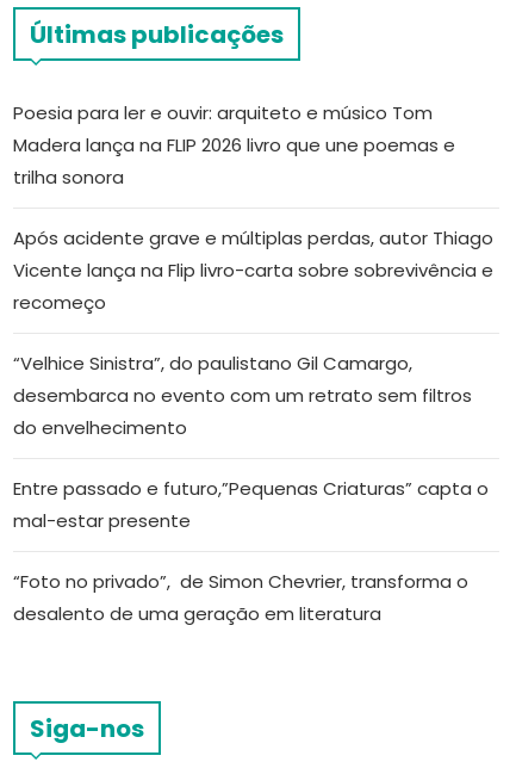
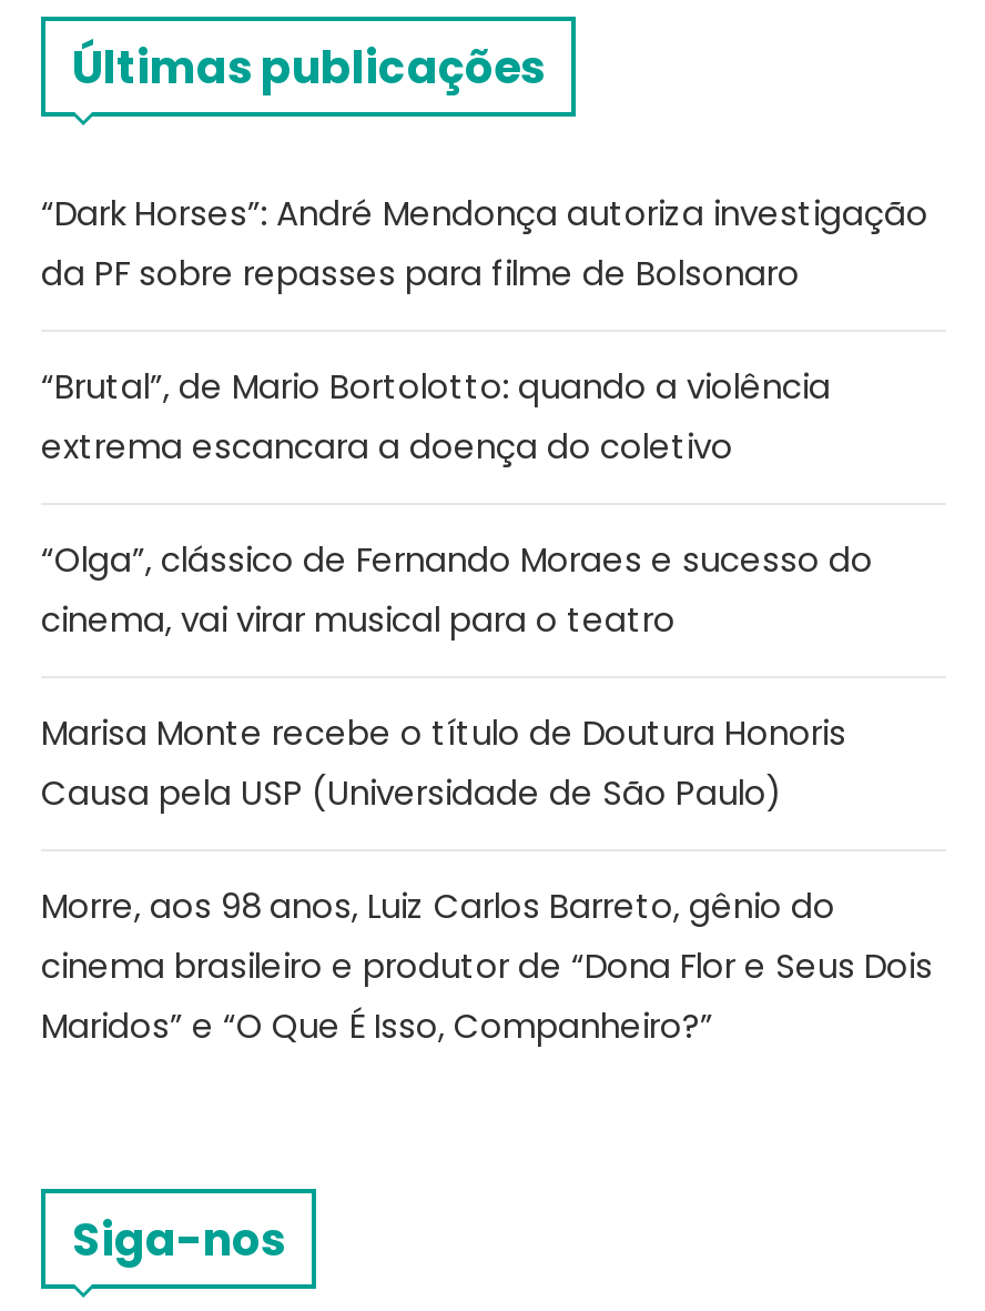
[13,100,455,189] Poesia para ler e ouvir: arquiteto e músico Tom | Madera lança na FLIP 2026 livro que une poemas e | trilha sonora -> [41,189,928,295] “Dark Horses”: André Mendonça autoriza investigação | da PF sobre repasses para filme de Bolsonaro
[13,225,493,314] Após acidente grave e múltiplas perdas, autor Thiago | Vicente lança na Flip livro-carta sobre sobrevivência e | recomeço -> [41,362,831,468] “Brutal”, de Mario Bortolotto: quando a violência | extrema escancara a doença do coletivo
[13,350,472,439] “Velhice Sinistra”, do paulistano Gil Camargo, | desembarca no evento com um retrato sem filtros | do envelhecimento -> [41,535,873,642] “Olga”, clássico de Fernando Moraes e sucesso do | cinema, vai virar musical para o teatro
[13,475,489,532] Entre passado e futuro,”Pequenas Criaturas” capta o | mal-estar presente -> [41,708,846,815] Marisa Monte recebe o título de Doutura Honoris | Causa pela USP (Universidade de São Paulo)
[13,568,468,625] “Foto no privado”, de Simon Chevrier, transforma o | desalento de uma geração em literatura -> [41,881,933,1048] Morre, aos 98 anos, Luiz Carlos Barreto, gênio do | cinema brasileiro e produtor de “Dona Flor e Seus Dois | Maridos” e “O Que É Isso, Companheiro?”

